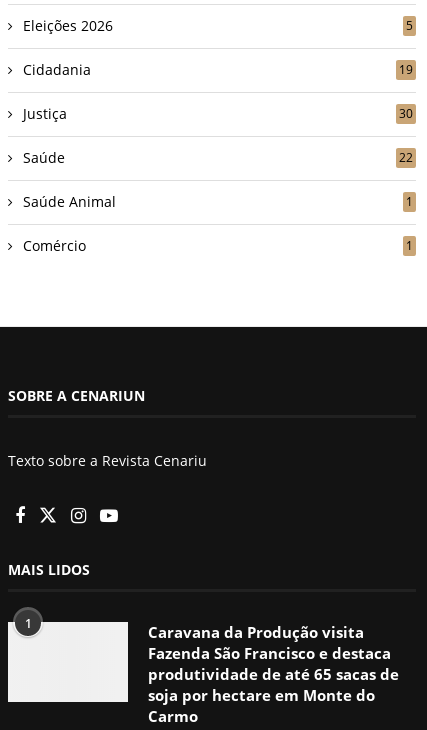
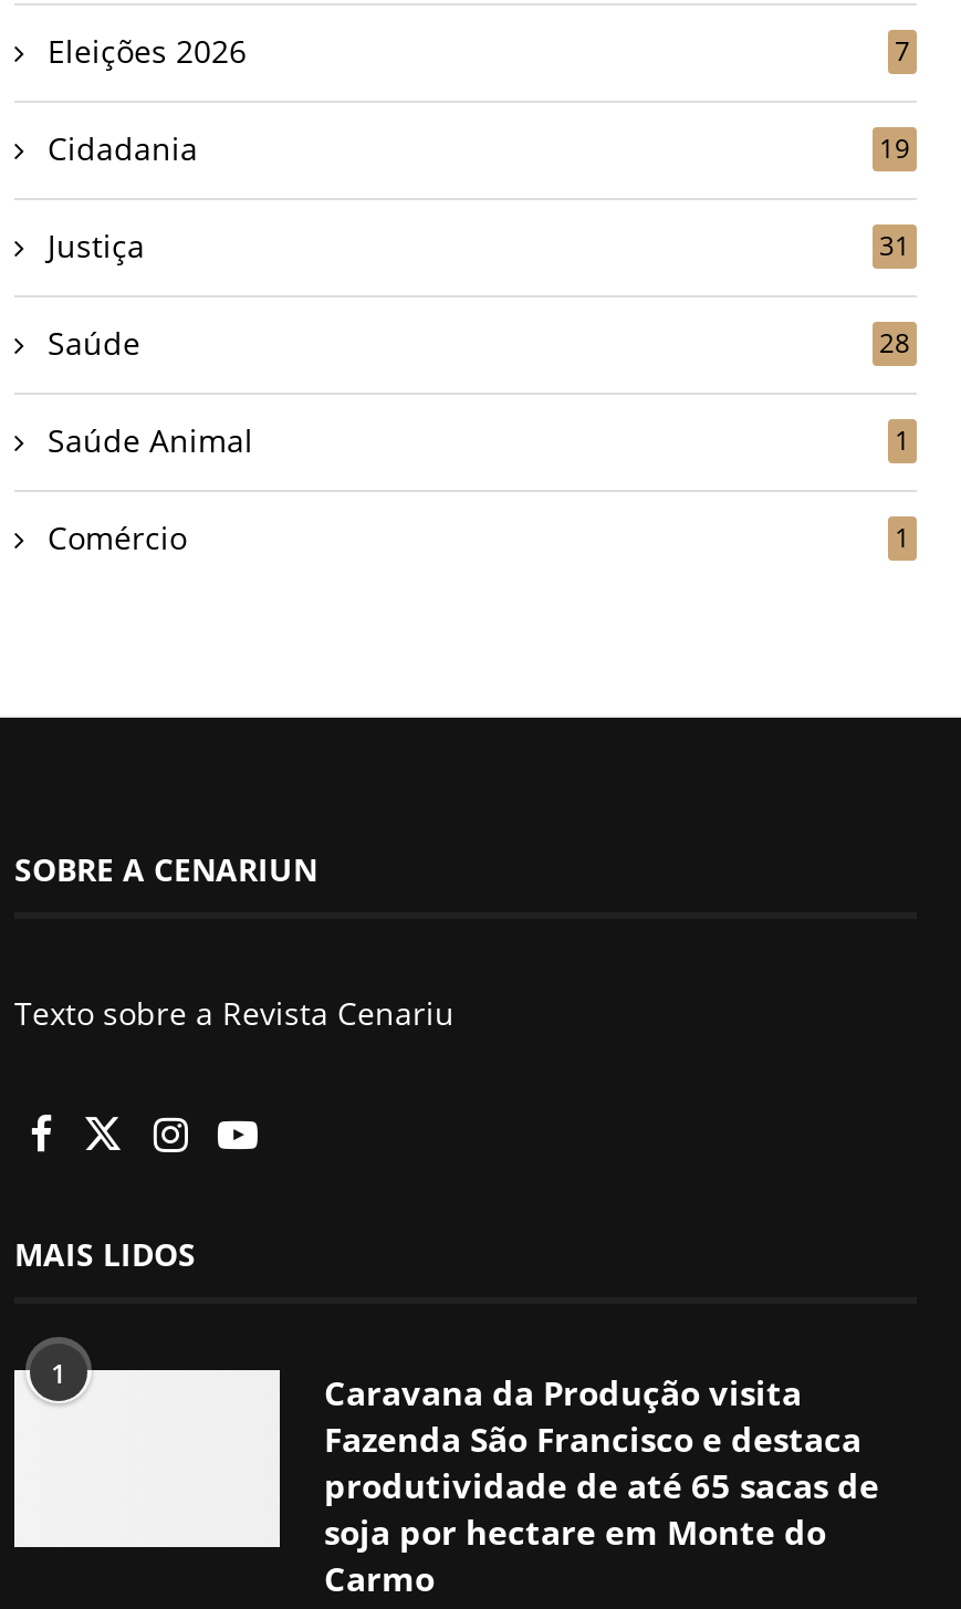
[406,17,413,34] 5 -> [895,33,910,71] 7
[399,105,413,122] 30 -> [879,228,910,265] 31
[399,149,413,166] 22 -> [879,325,910,363] 28

